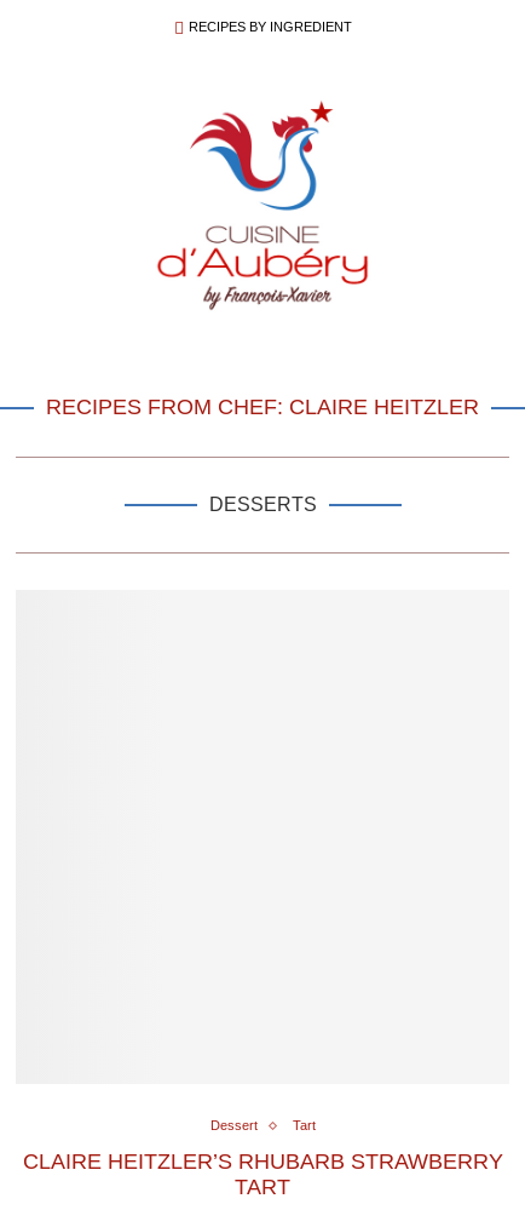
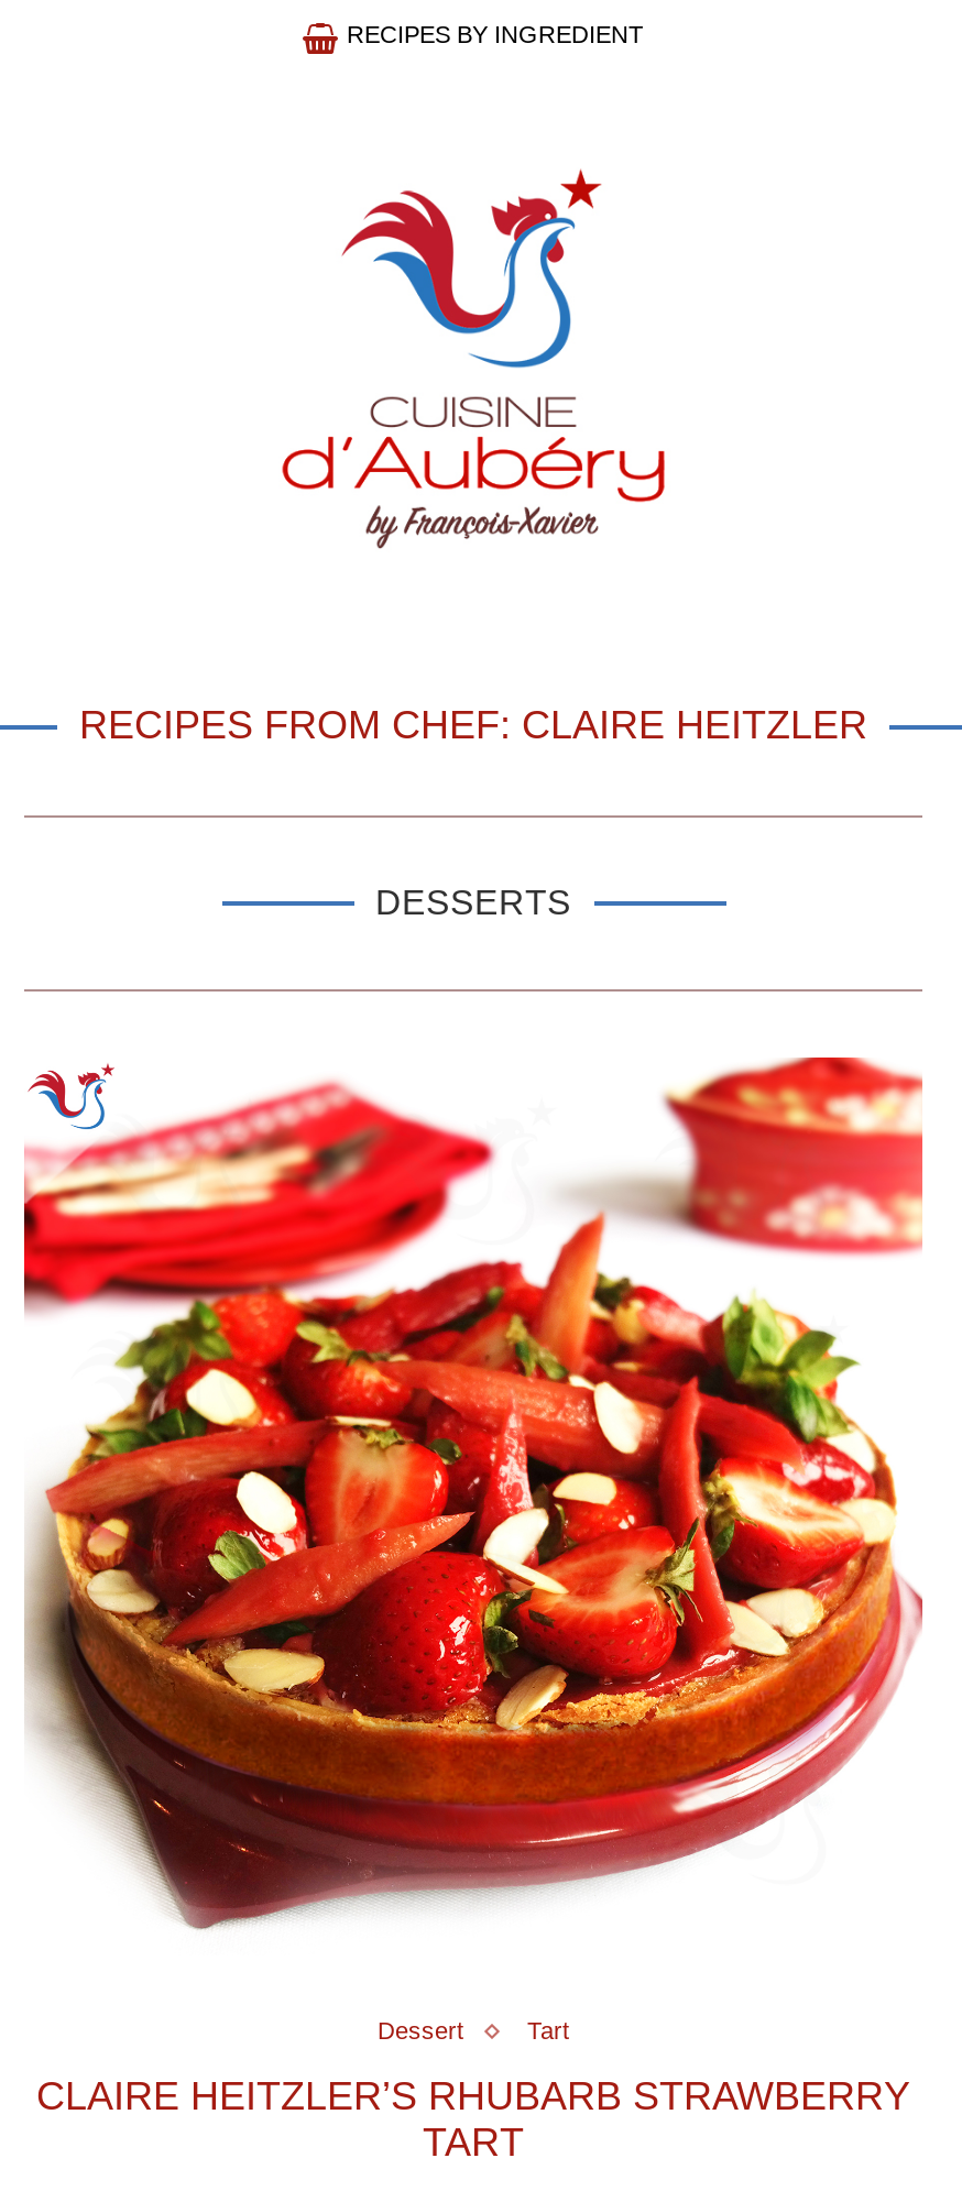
none -> [22,1055,925,1931] [image]

